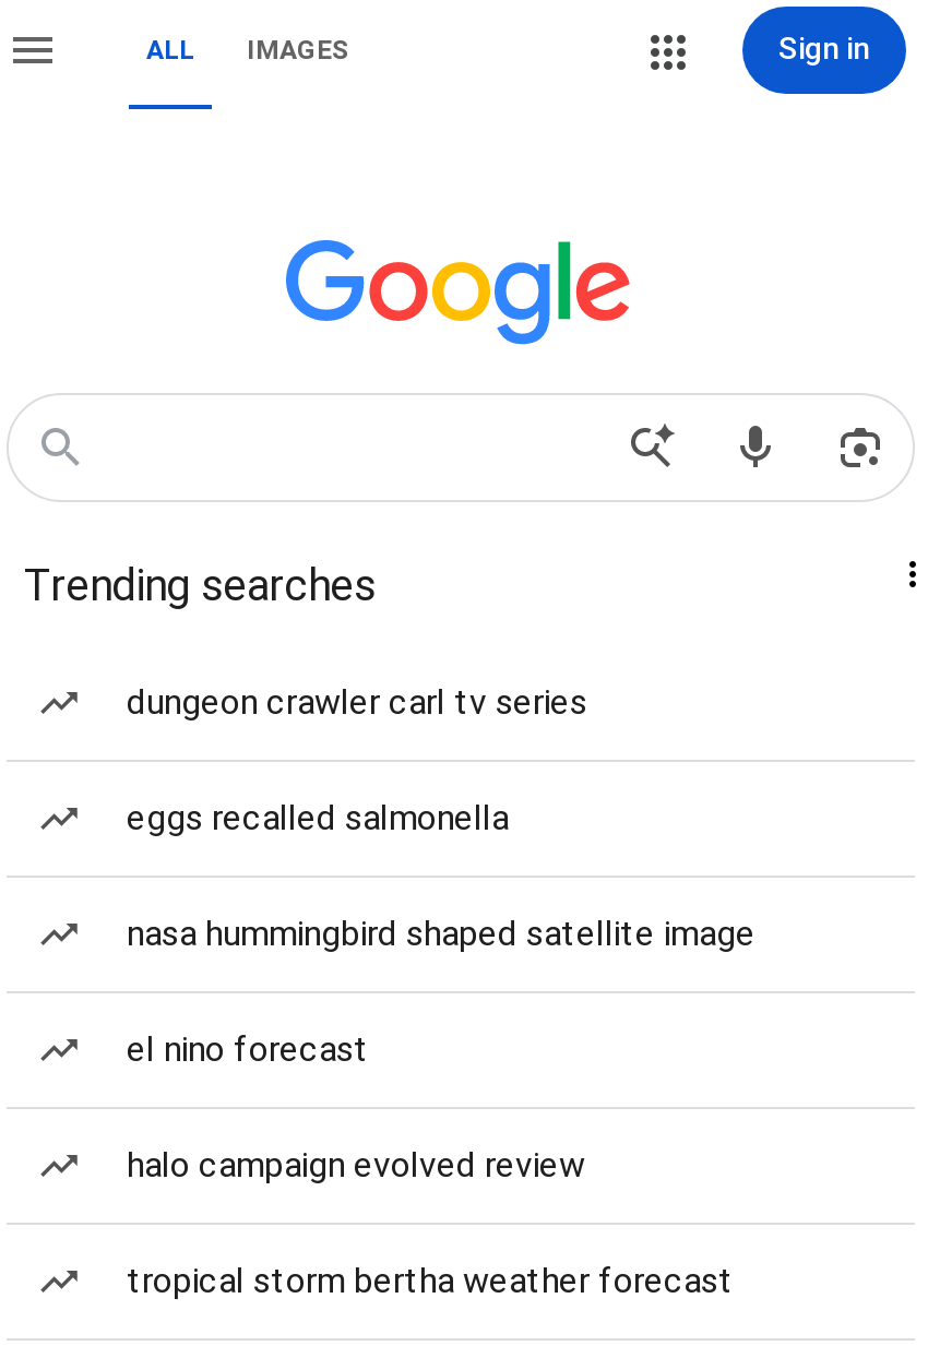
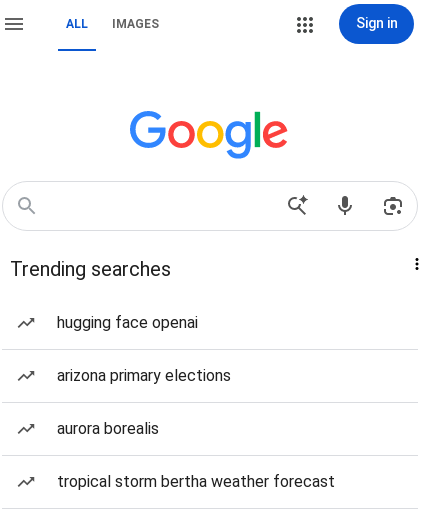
[127,681,756,1186] dungeon crawler carl tv series | eggs recalled salmonella | nasa hummingbird shaped satellite image | el nino forecast | halo campaign evolved review -> [57,313,231,438] hugging face openai | arizona primary elections | aurora borealis

